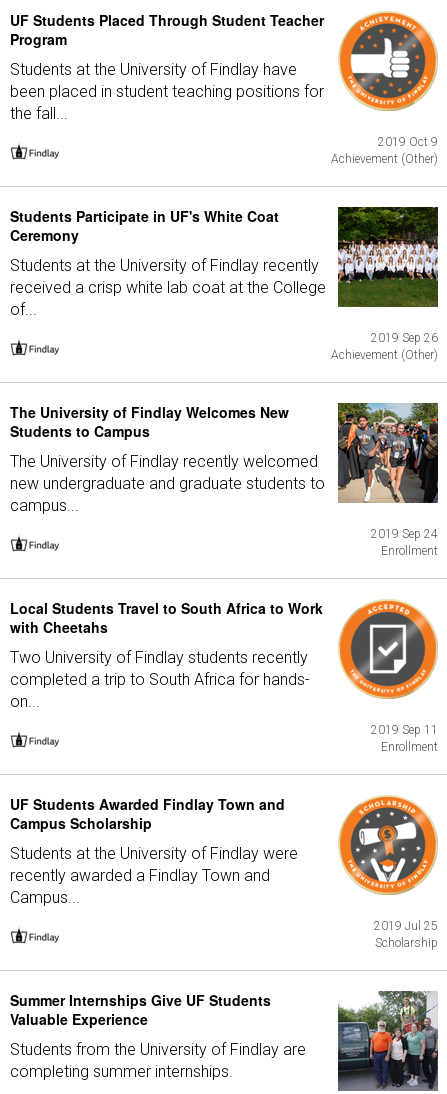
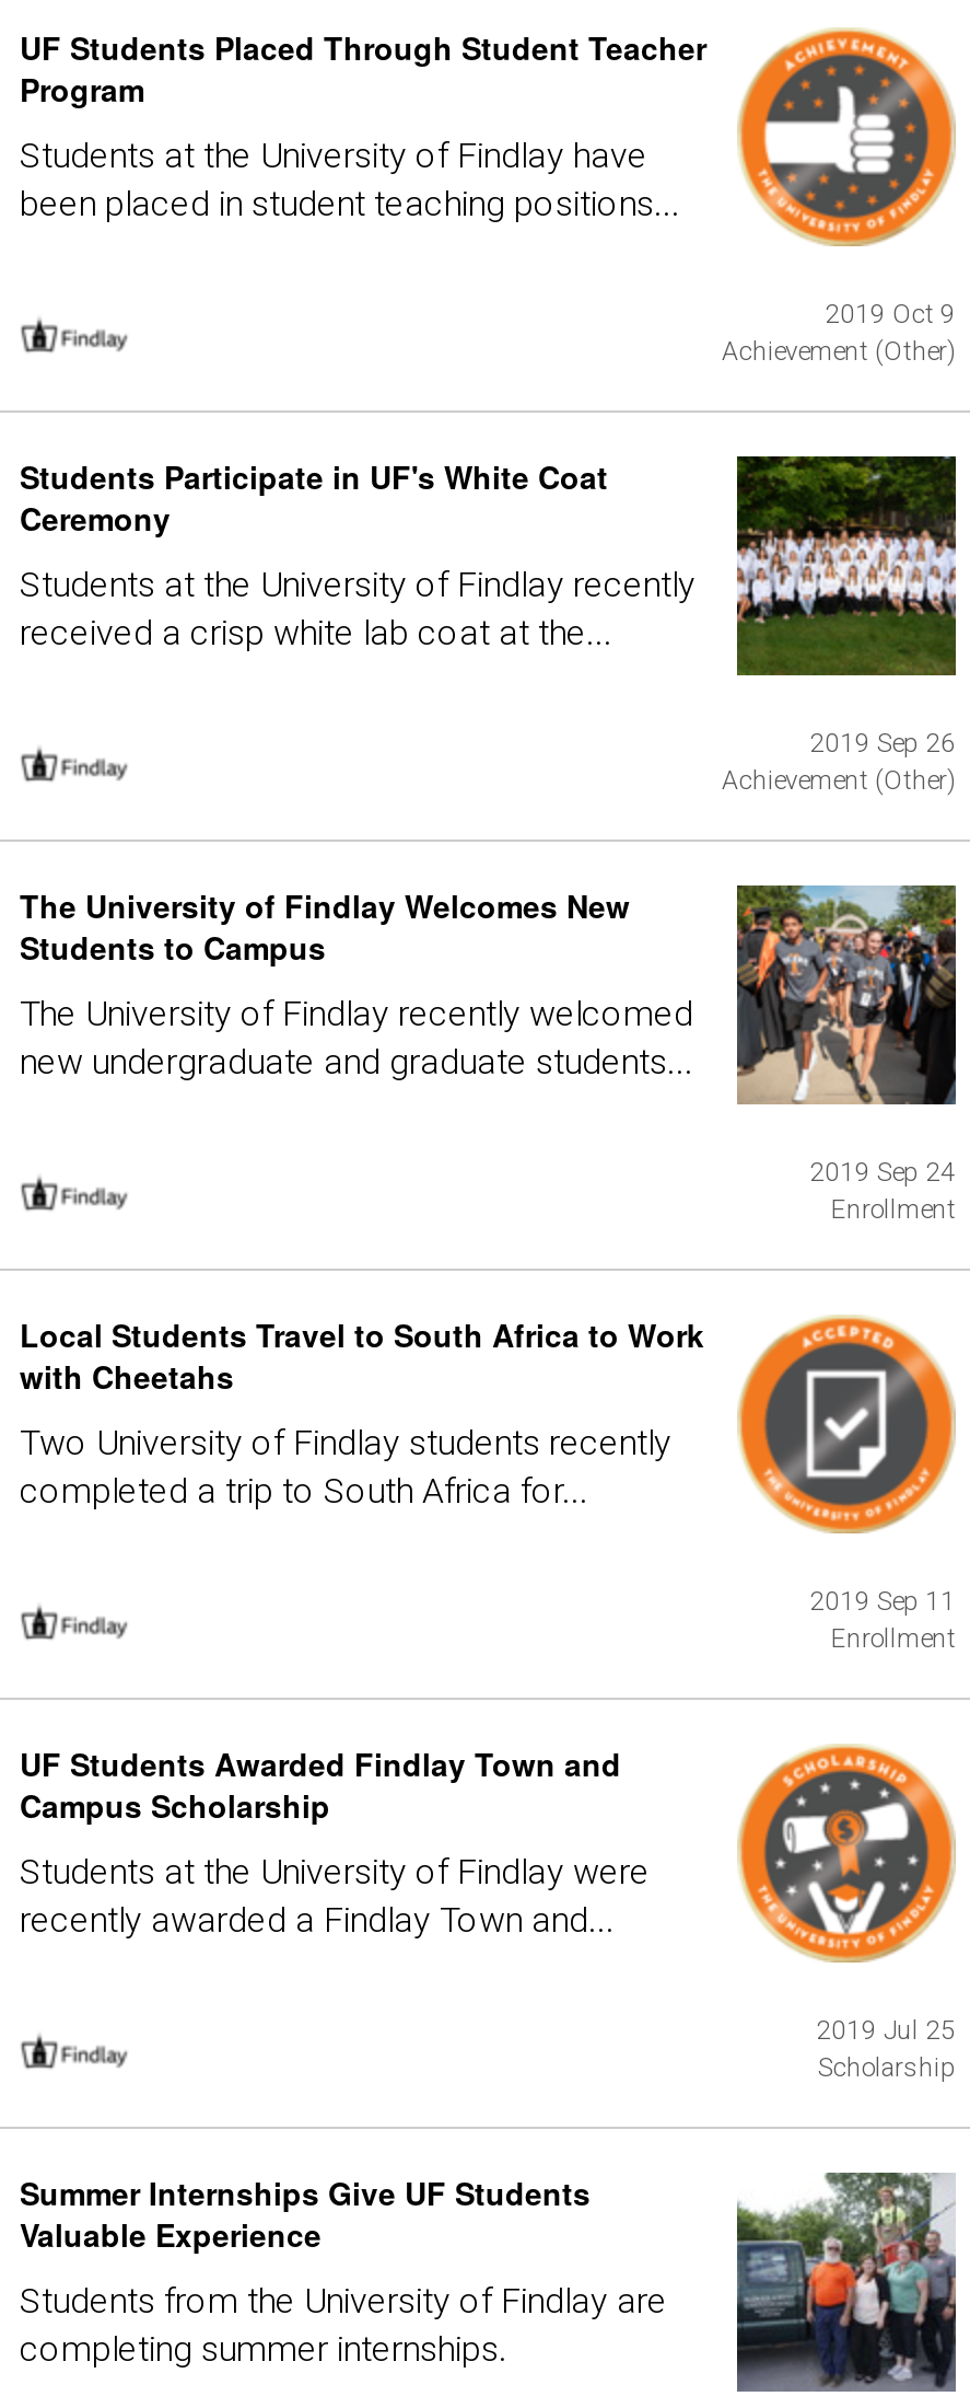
[10,82,324,123] been placed in student teaching positions for | the fall... -> [20,183,680,224] been placed in student teaching positions...
[10,278,326,319] received a crisp white lab coat at the College | of... -> [20,612,612,653] received a crisp white lab coat at the...
[10,474,325,515] new undergraduate and graduate students to | campus... -> [20,1041,693,1083] new undergraduate and graduate students...
[10,670,310,711] completed a trip to South Africa for hands- | on... -> [20,1470,588,1512] completed a trip to South Africa for...
[10,866,270,907] recently awarded a Findlay Town and | Campus... -> [20,1899,615,1941] recently awarded a Findlay Town and...

